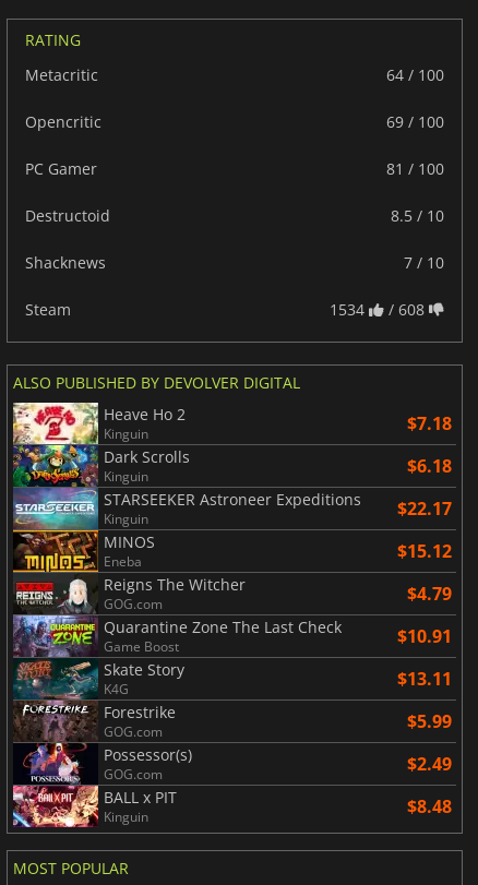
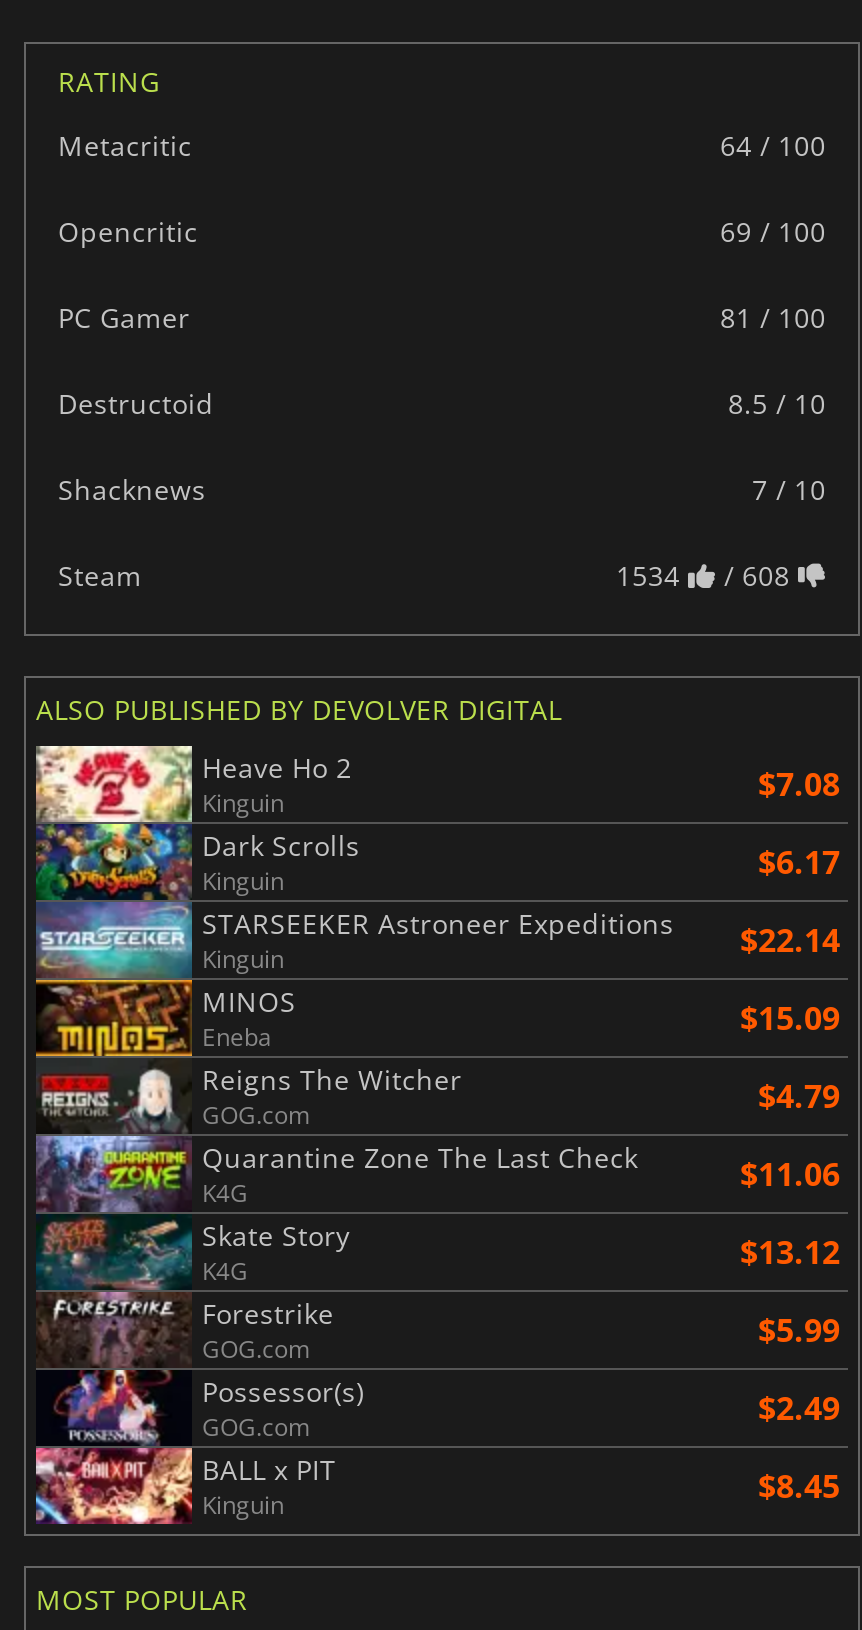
[407,412,452,436] $7.18 -> [758,762,840,806] $7.08
[407,454,452,478] $6.18 -> [758,840,840,884] $6.17
[104,489,452,521] STARSEEKER Astroneer Expeditions $22.17 -> [202,904,840,962] STARSEEKER Astroneer Expeditions $22.14
[397,539,452,563] $15.12 -> [740,996,840,1040] $15.09
[104,624,452,656] Game Boost | $10.91 -> [202,1152,840,1210] K4G | $11.06
[397,667,452,691] $13.11 -> [740,1230,840,1274] $13.12
[407,795,452,819] $8.48 -> [758,1464,840,1508] $8.45

